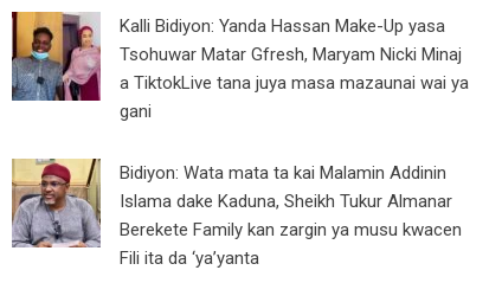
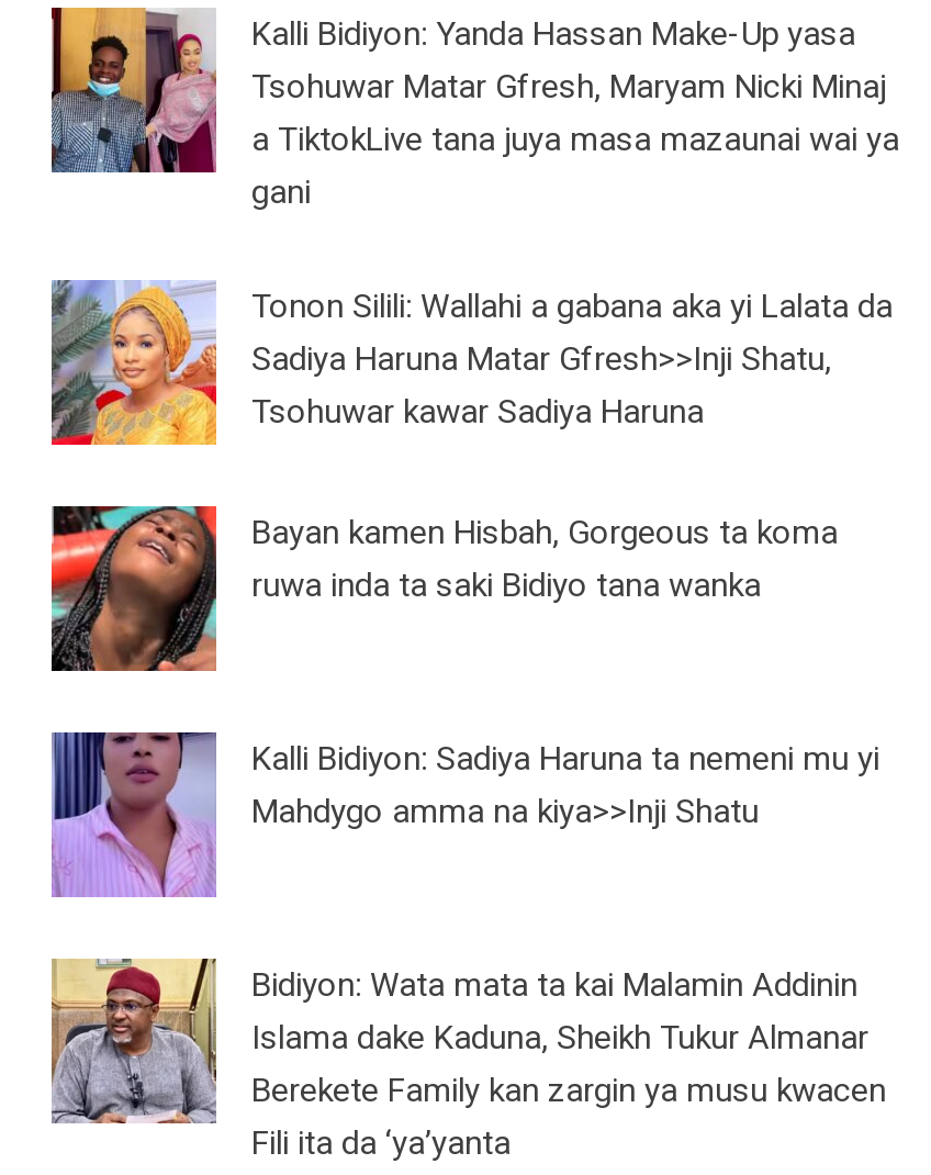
none -> [49,278,893,606] [image] | Tonon Silili: Wallahi a gabana aka yi Lalata da | Sadiya Haruna Matar Gfresh>>Inji Shatu, | Tsohuwar kawar Sadiya Haruna | Bayan kamen Hisbah, Gorgeous ta koma | ruwa inda ta saki Bidiyo tana wanka
none -> [49,730,879,899] [image] | Kalli Bidiyon: Sadiya Haruna ta nemeni mu yi | Mahdygo amma na kiya>>Inji Shatu
none -> [49,504,218,673] [image]

